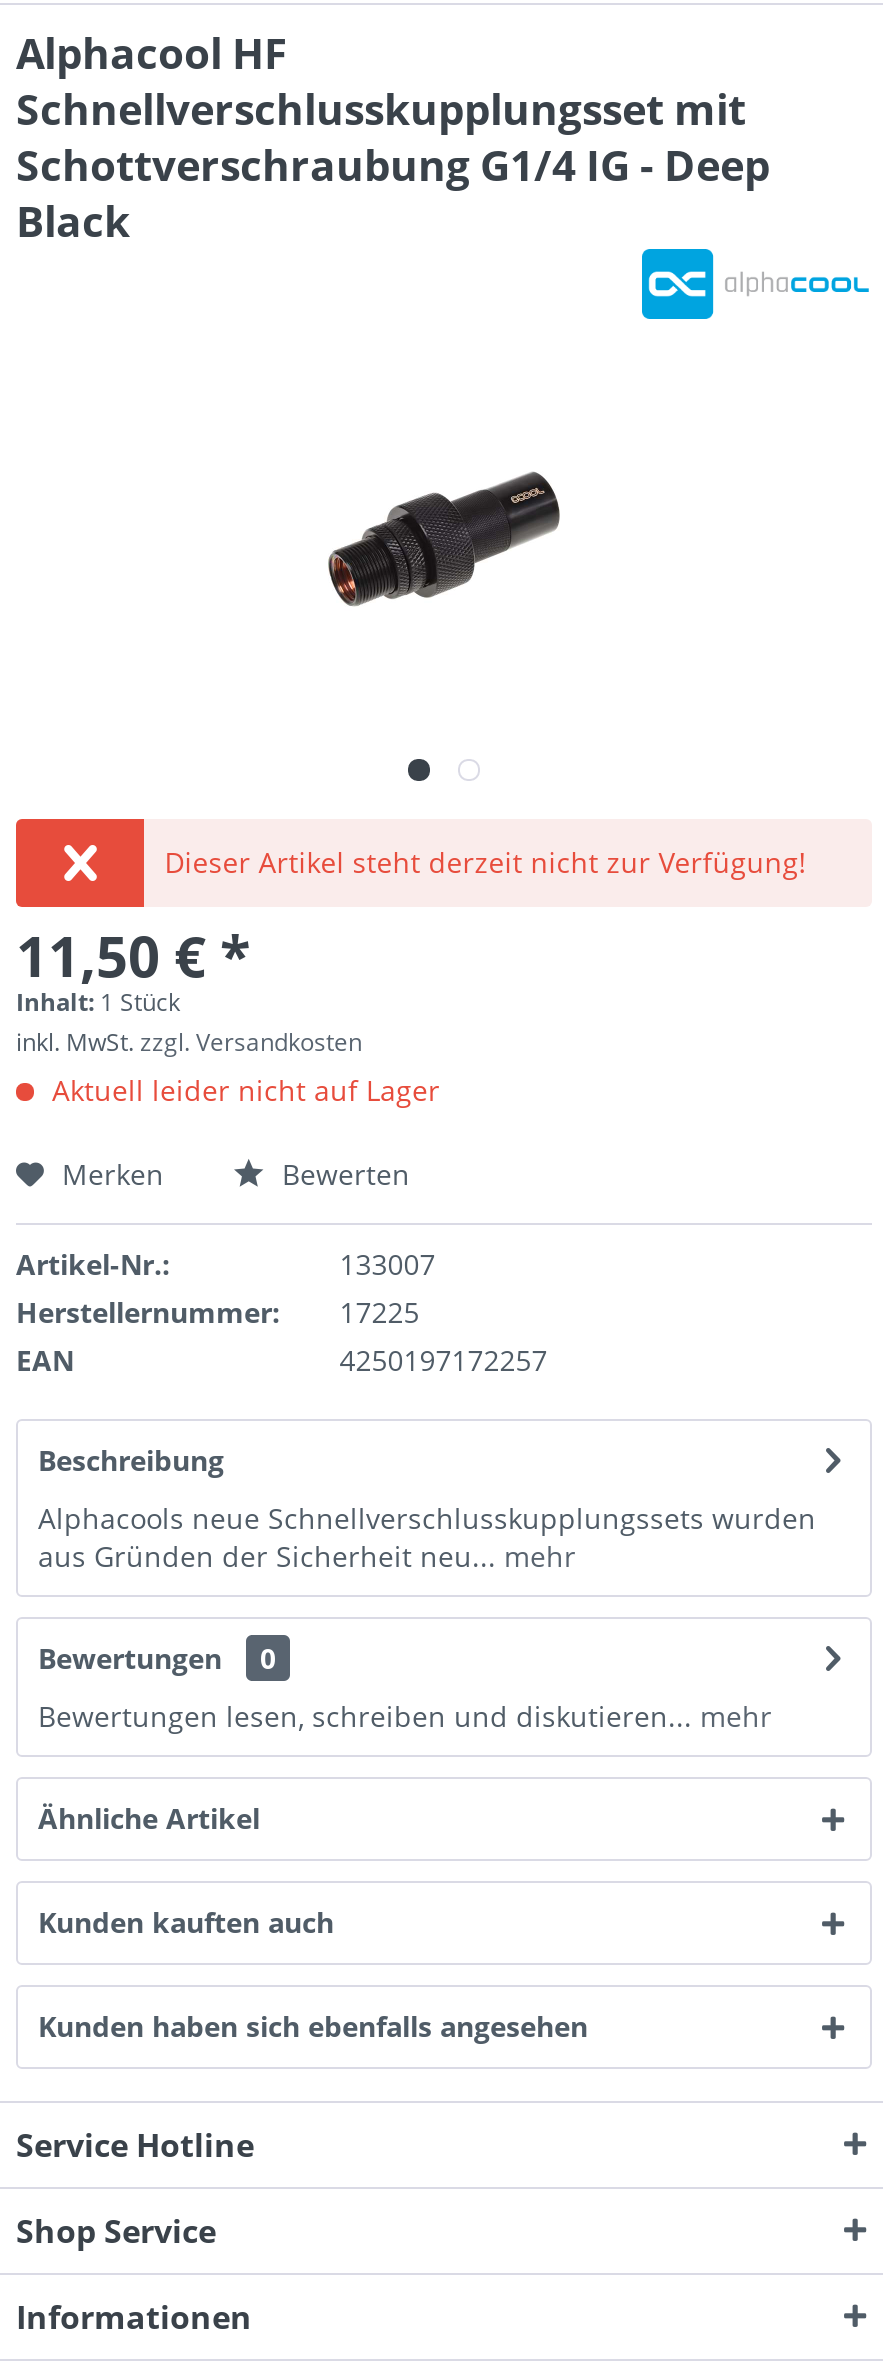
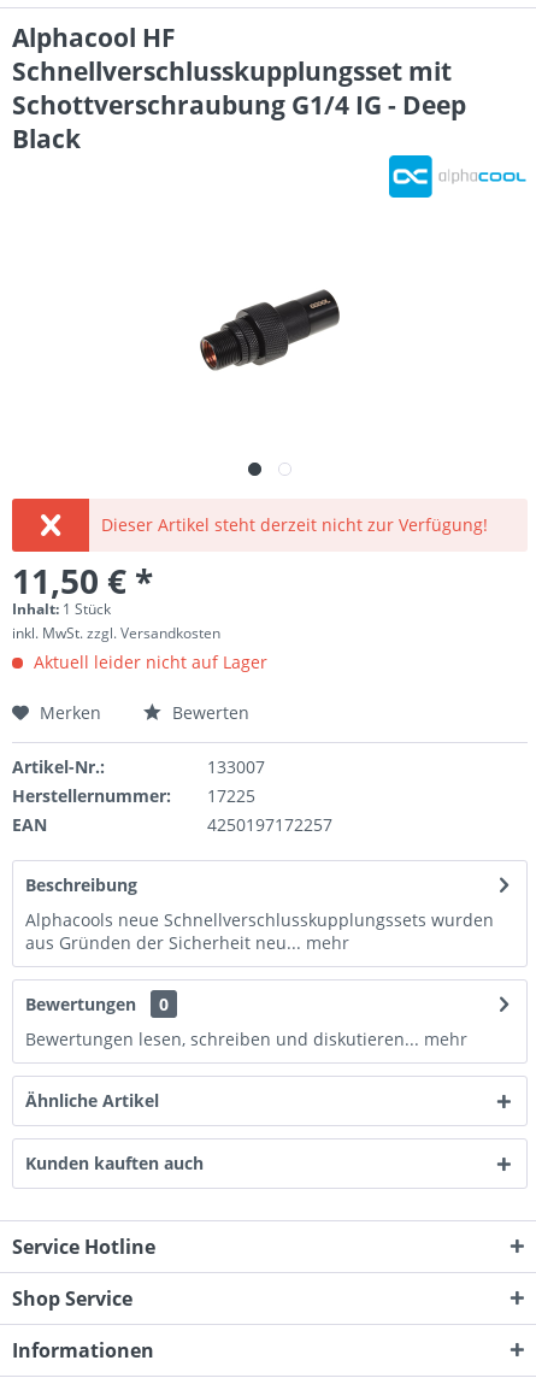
[38,2007,588,2045] Kunden haben sich ebenfalls angesehen -> none

